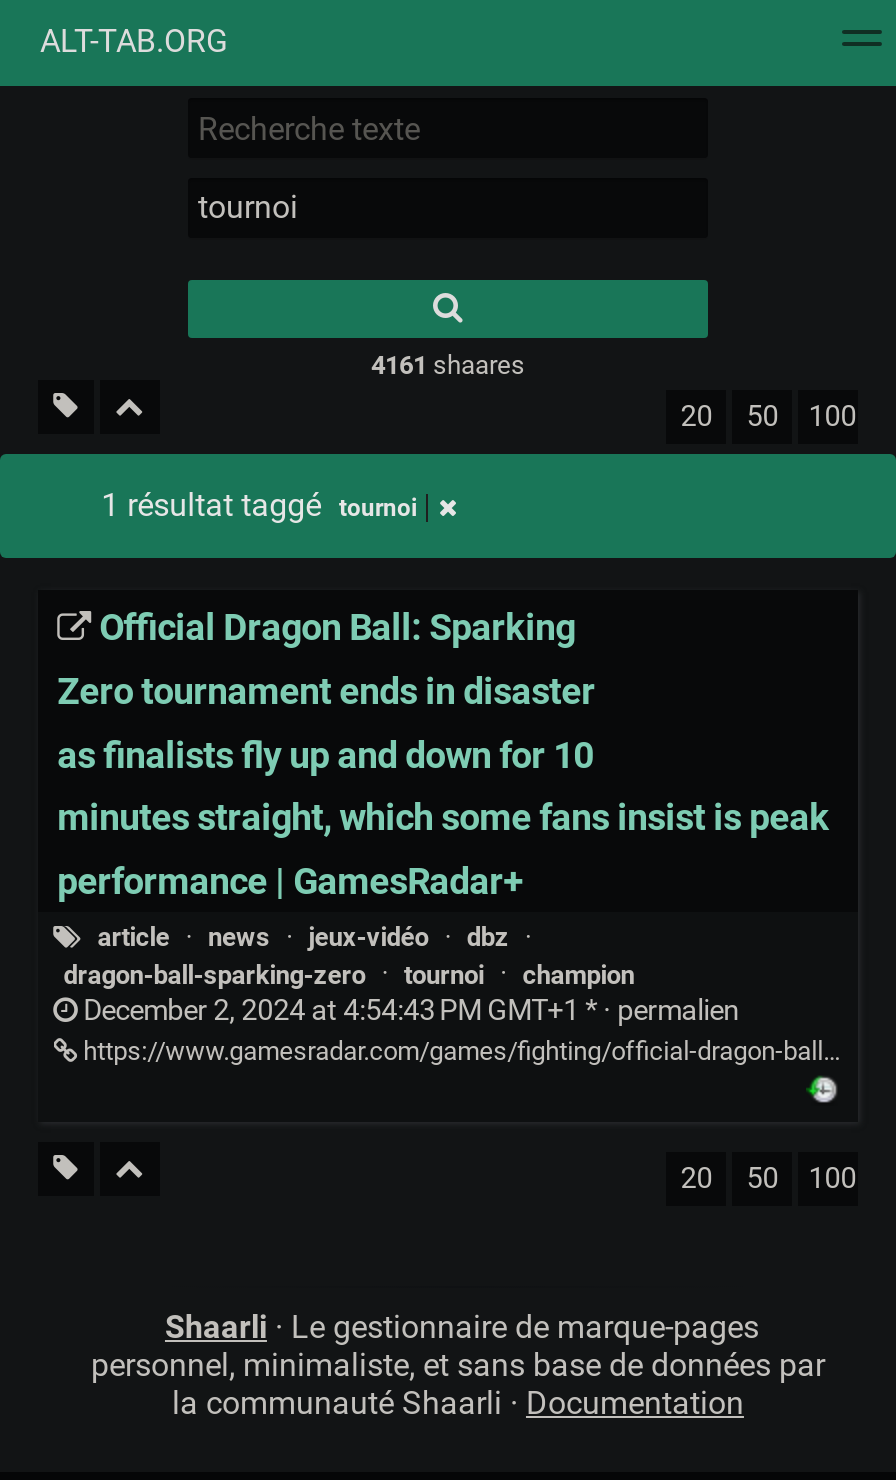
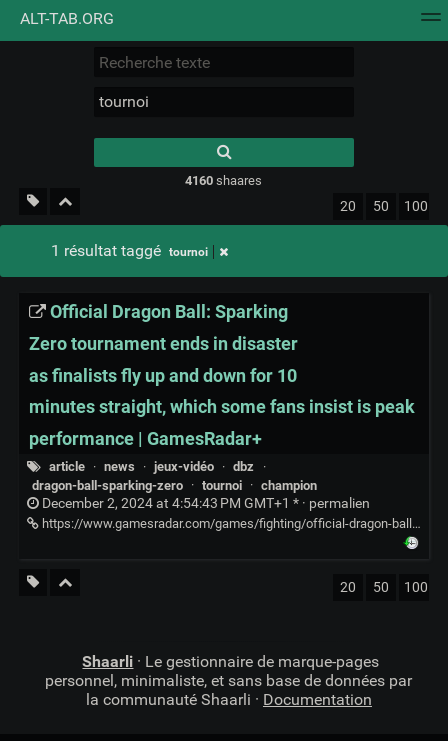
[371,350,525,380] 4161 shaares -> [185,173,262,188] 4160 shaares

